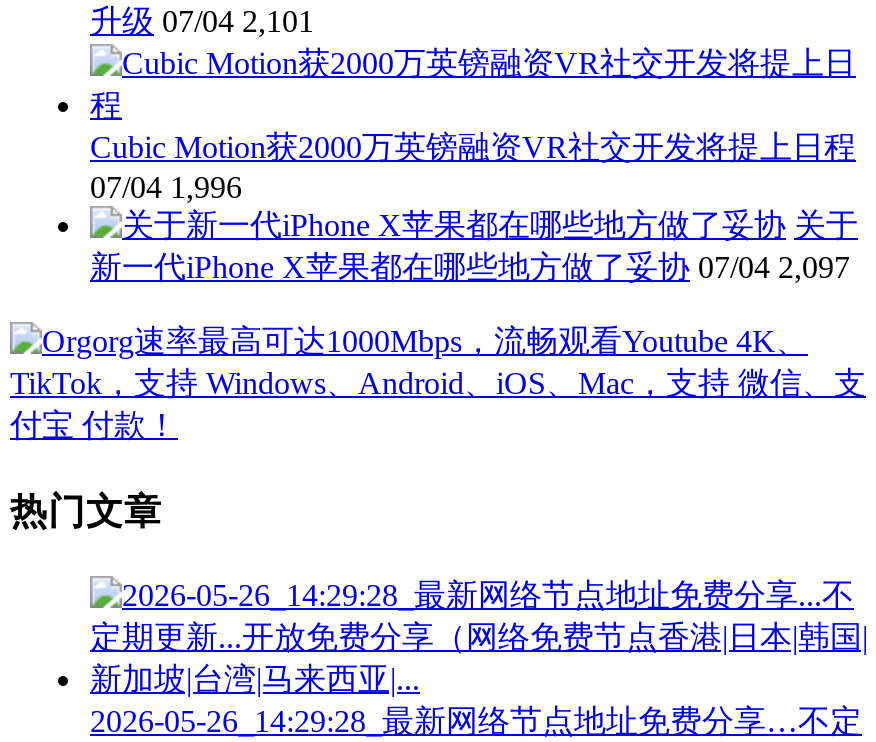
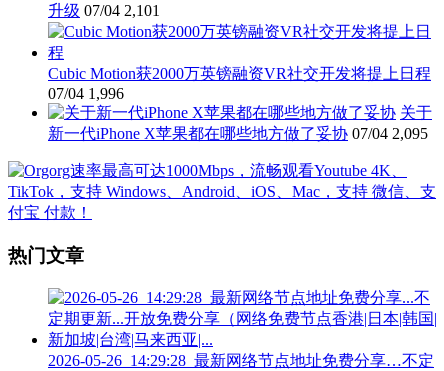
[90,250,850,284] 新一代iPhone X苹果都在哪些地方做了妥协 07/04 2,097 -> [48,125,428,142] 新一代iPhone X苹果都在哪些地方做了妥协 07/04 2,095

